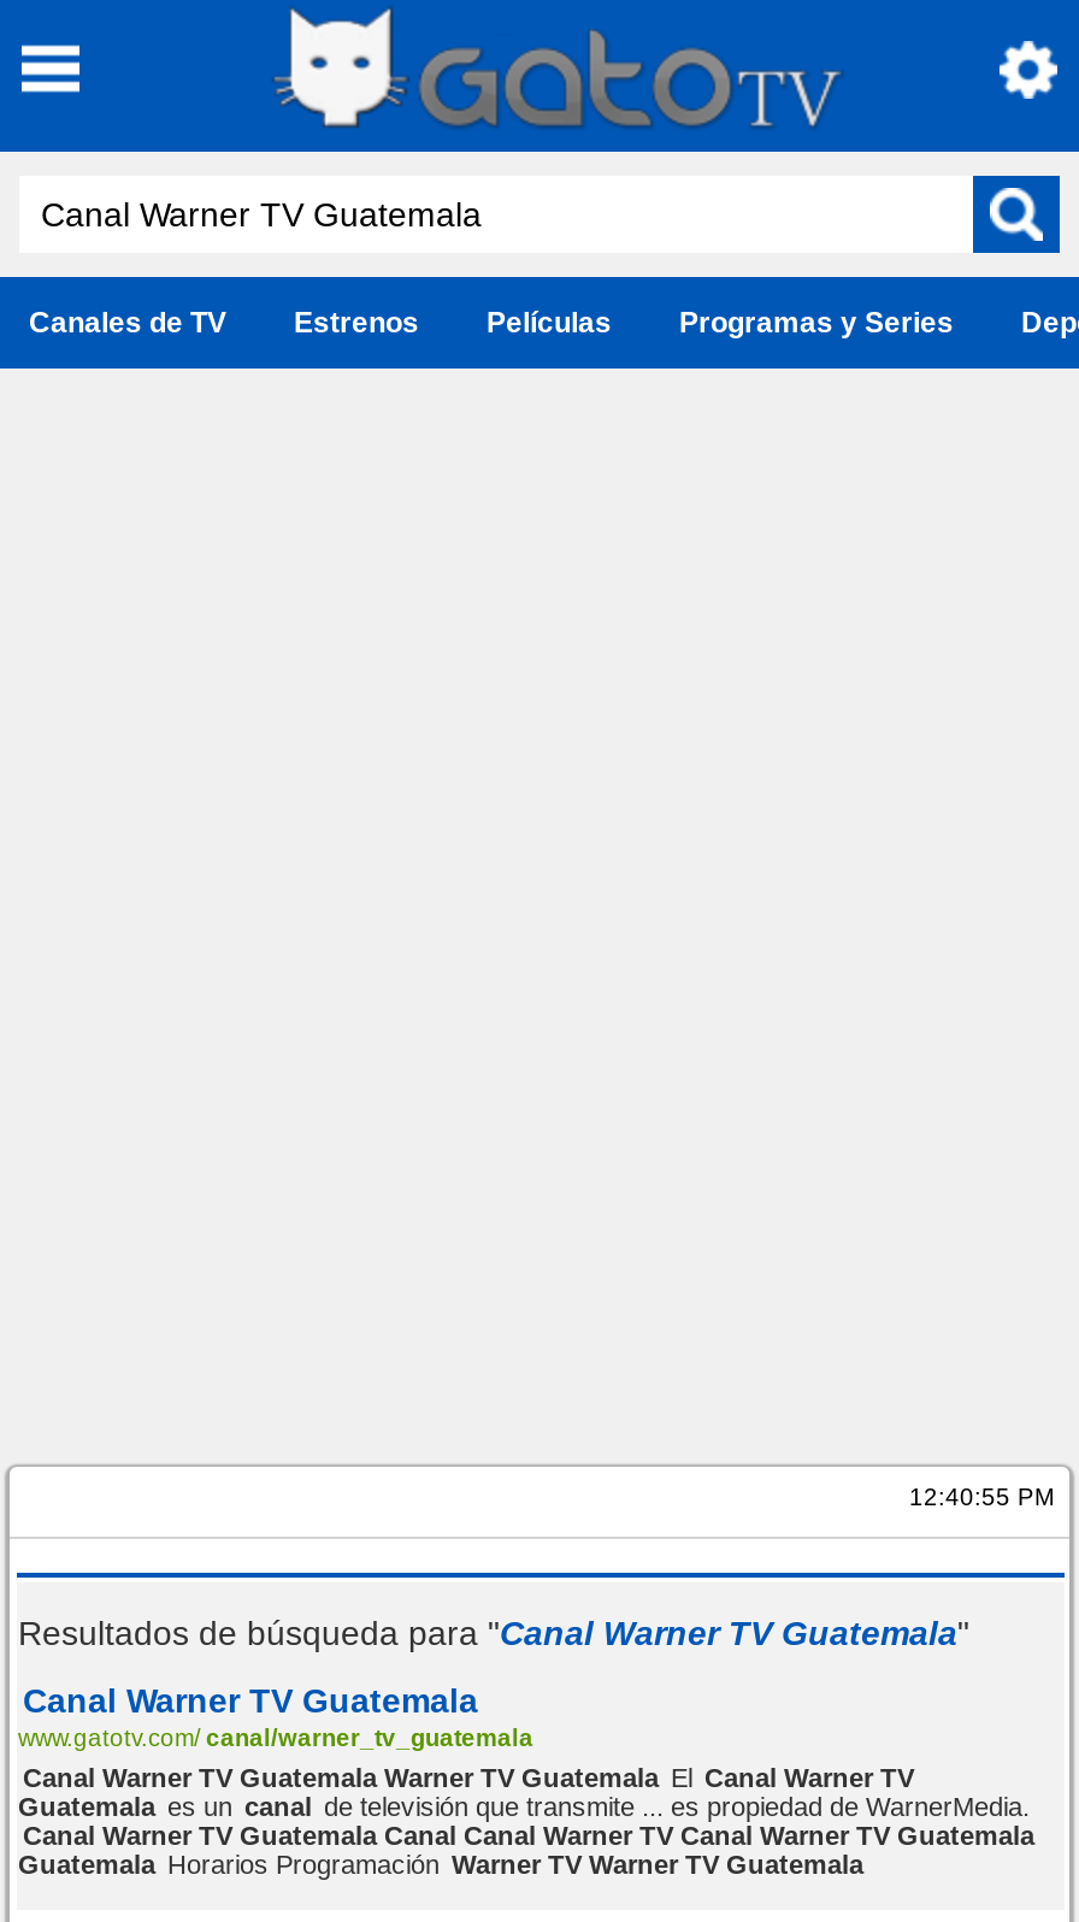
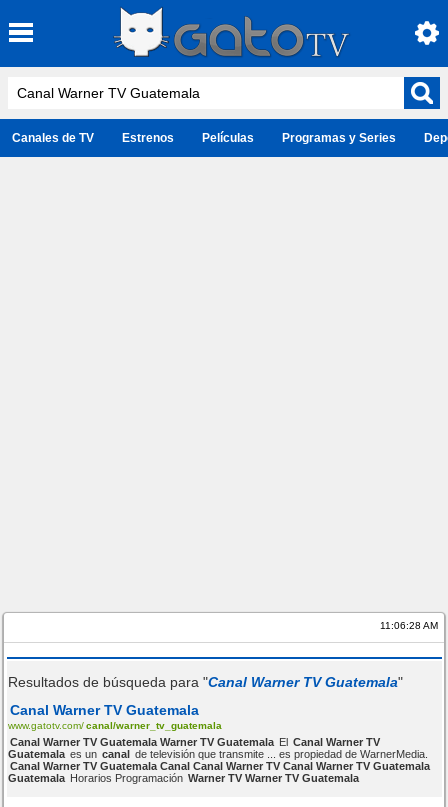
[909,1484,1054,1510] 12:40:55 PM -> [379,620,437,631] 11:06:28 AM

